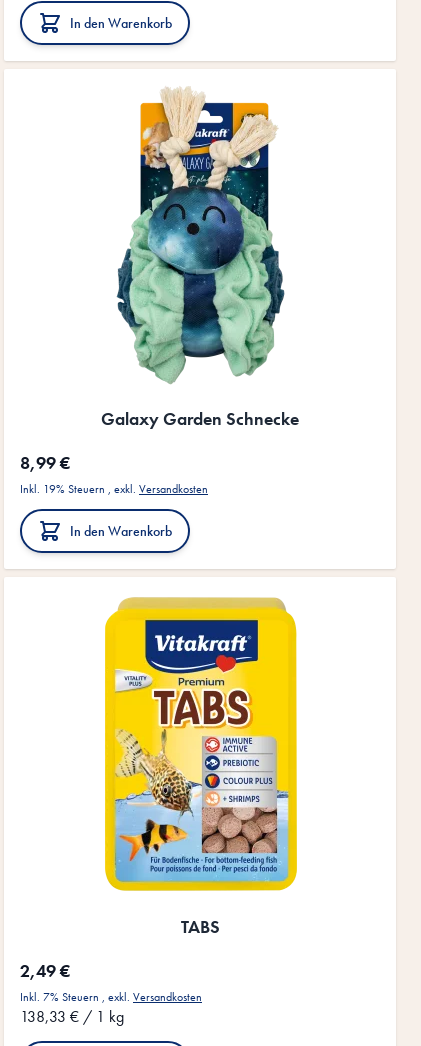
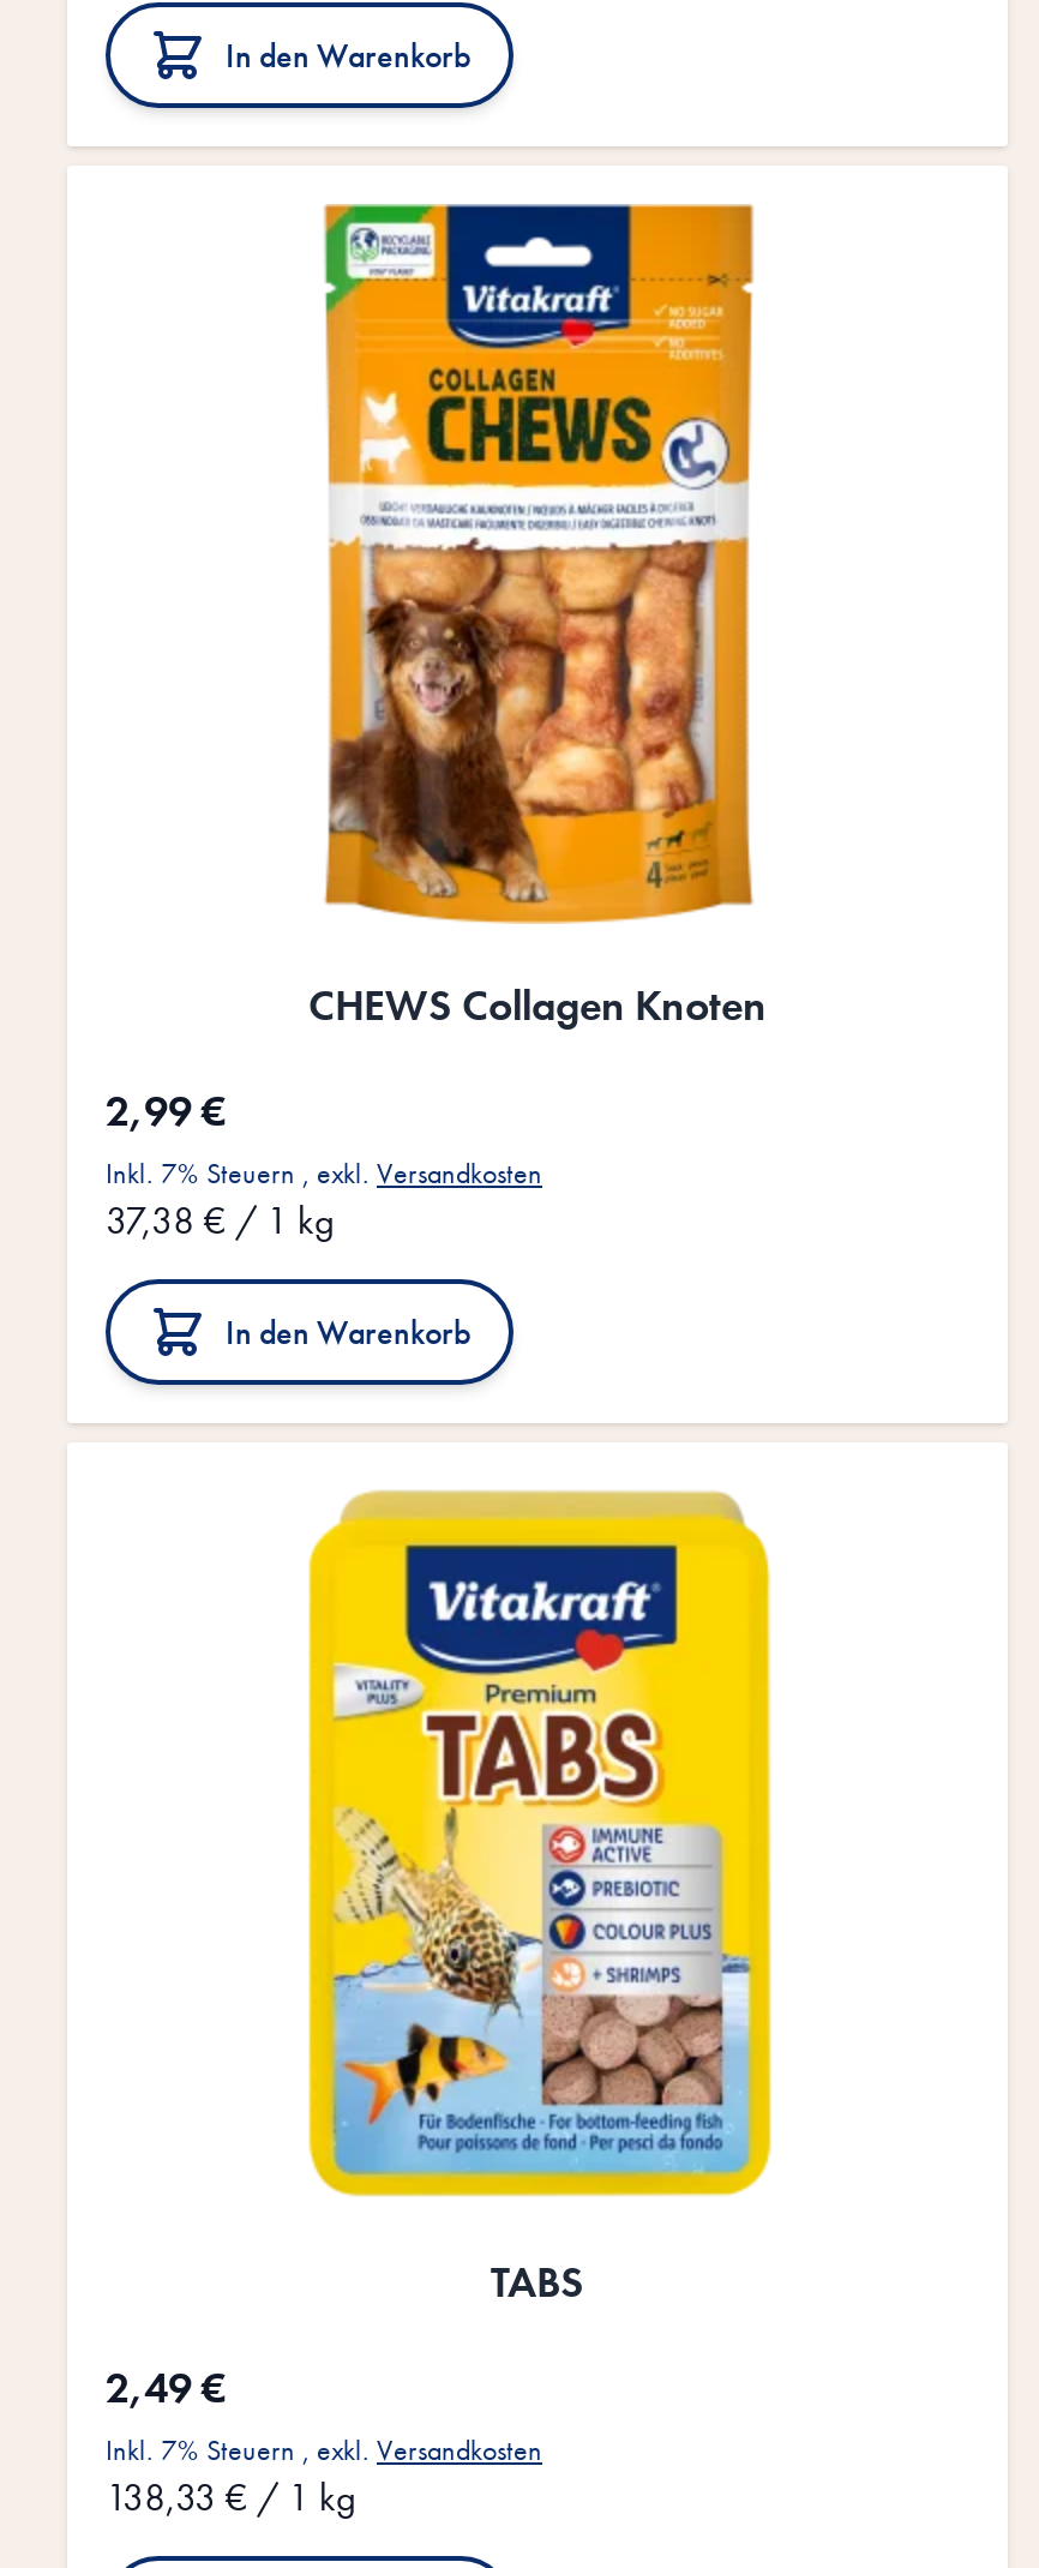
[101,85,299,430] [image] | Galaxy Garden Schnecke -> [308,204,767,1032] [image] | CHEWS Collagen Knoten
[20,451,208,497] 8,99 € | Inkl. 19% Steuern , exkl. Versandkosten -> [106,1082,542,1245] 2,99 € | Inkl. 7% Steuern , exkl. Versandkosten | 37,38 €/ 1 kg

